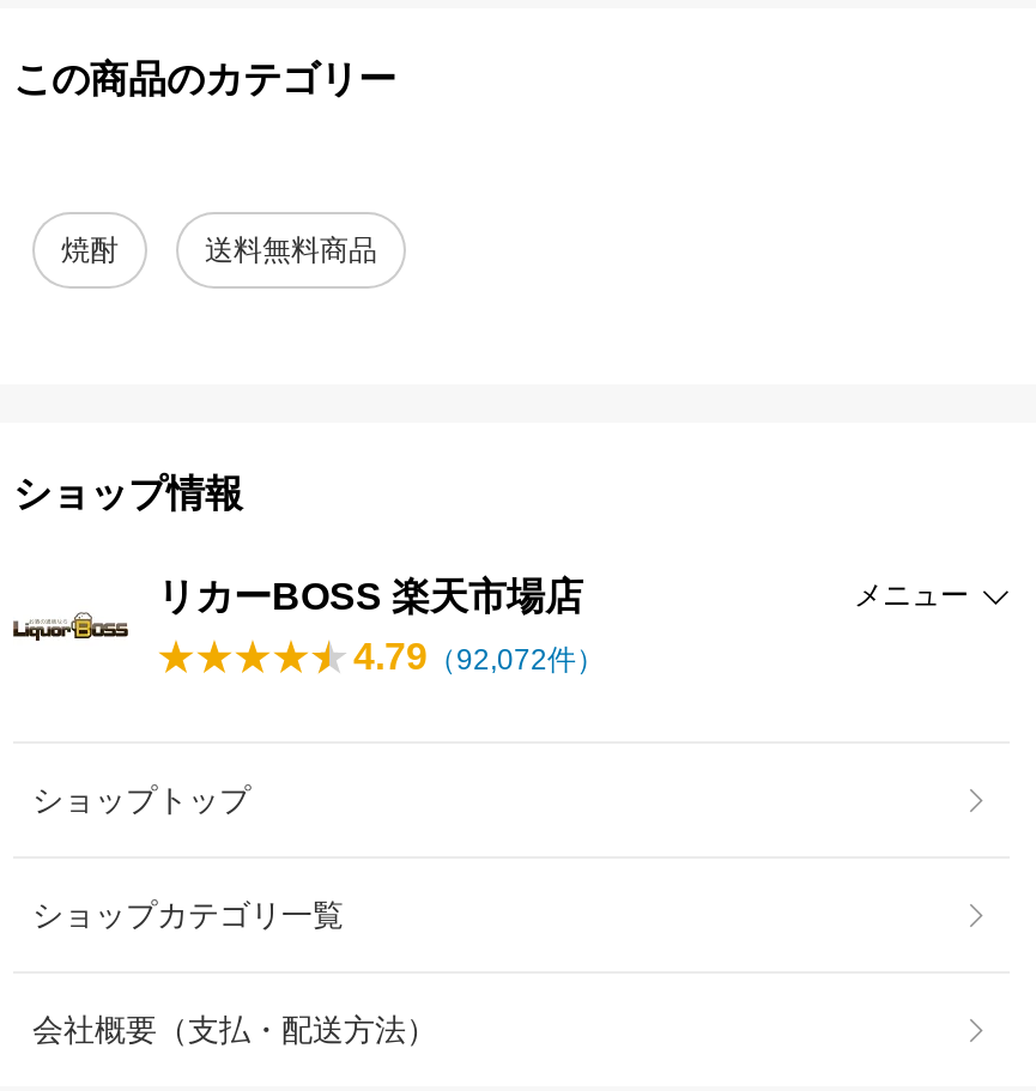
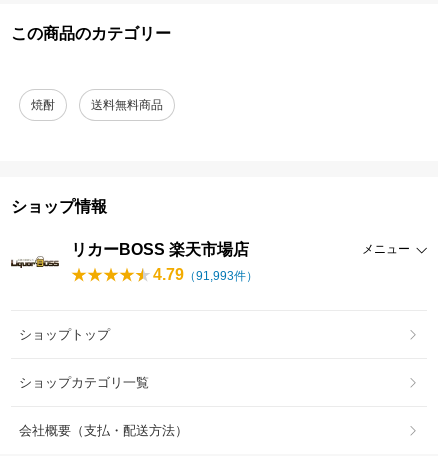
[353,637,605,678] 4.79（92,072件） -> [153,266,258,283] 4.79（91,993件）

